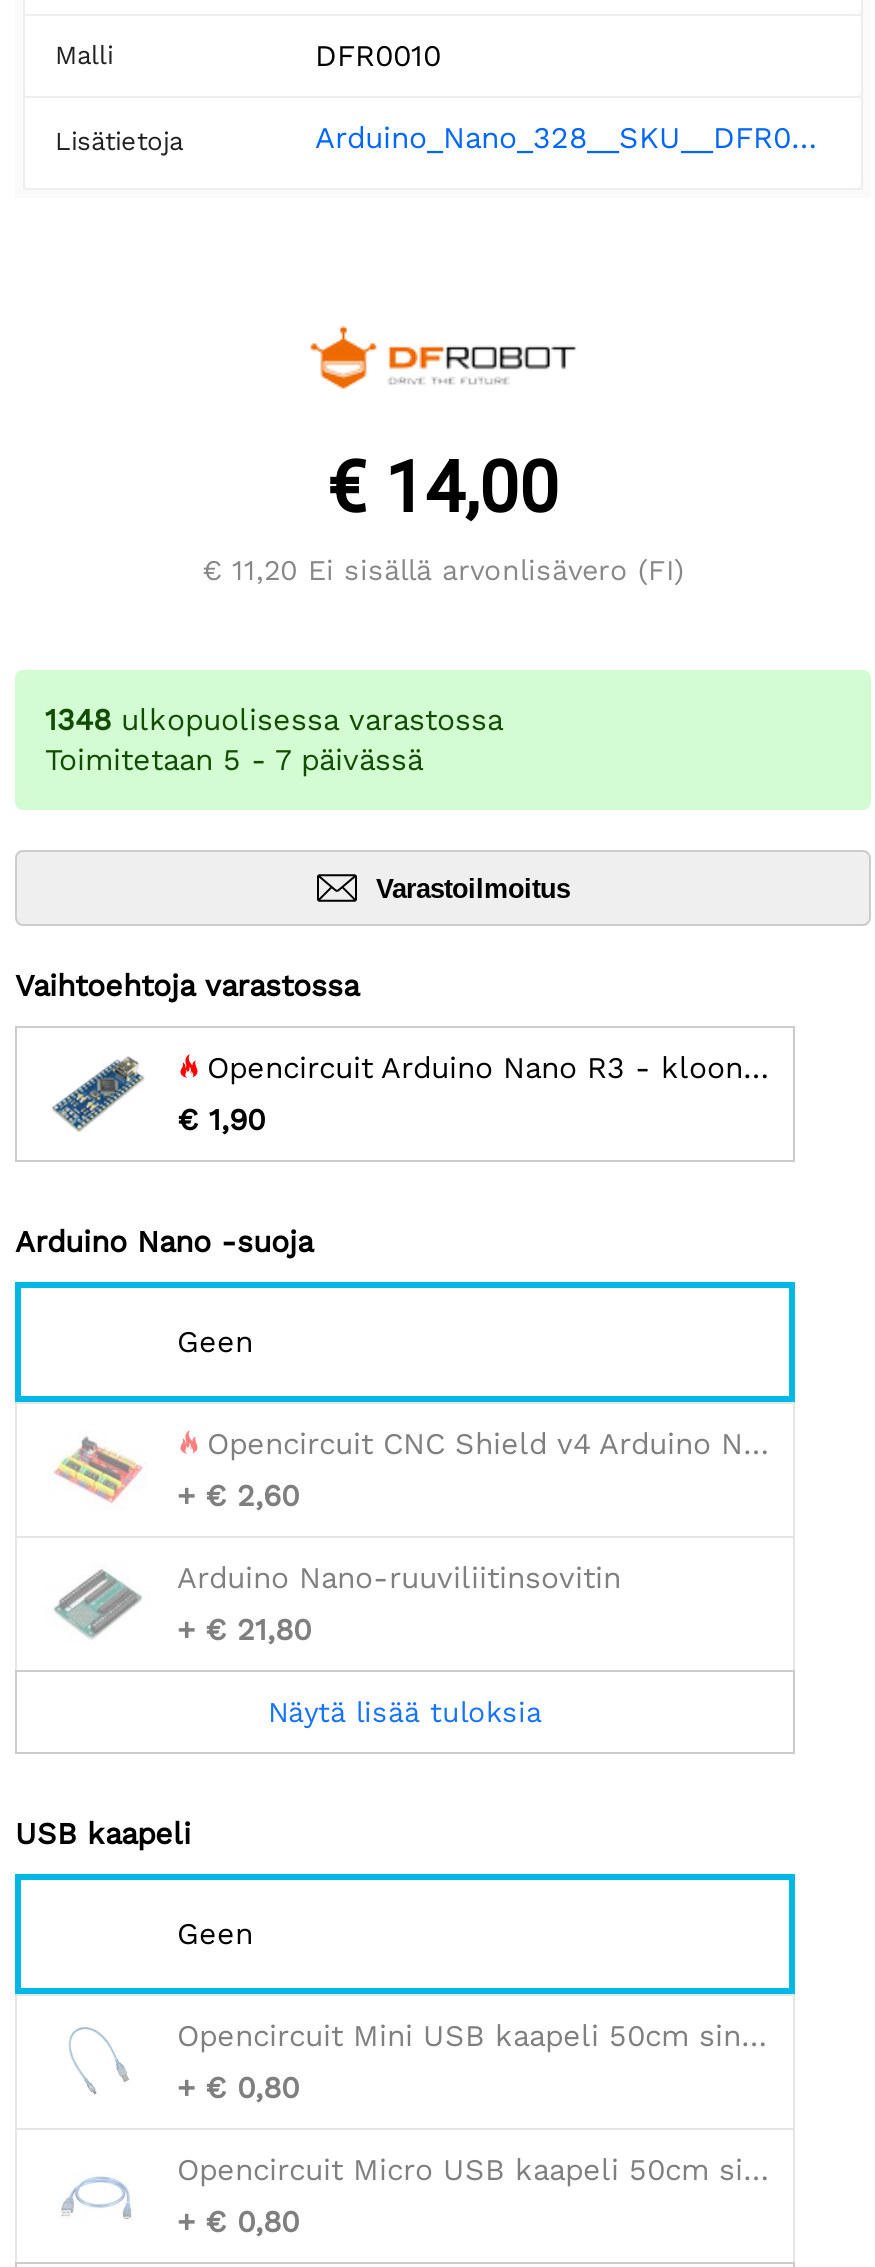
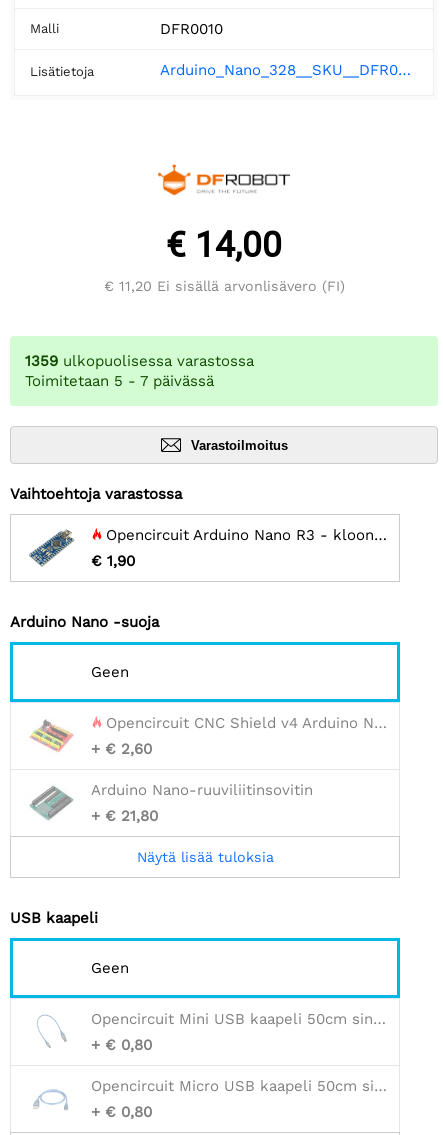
[45,703,503,739] 1348 ulkopuolisessa varastossa -> [25,352,254,370] 1359 ulkopuolisessa varastossa

